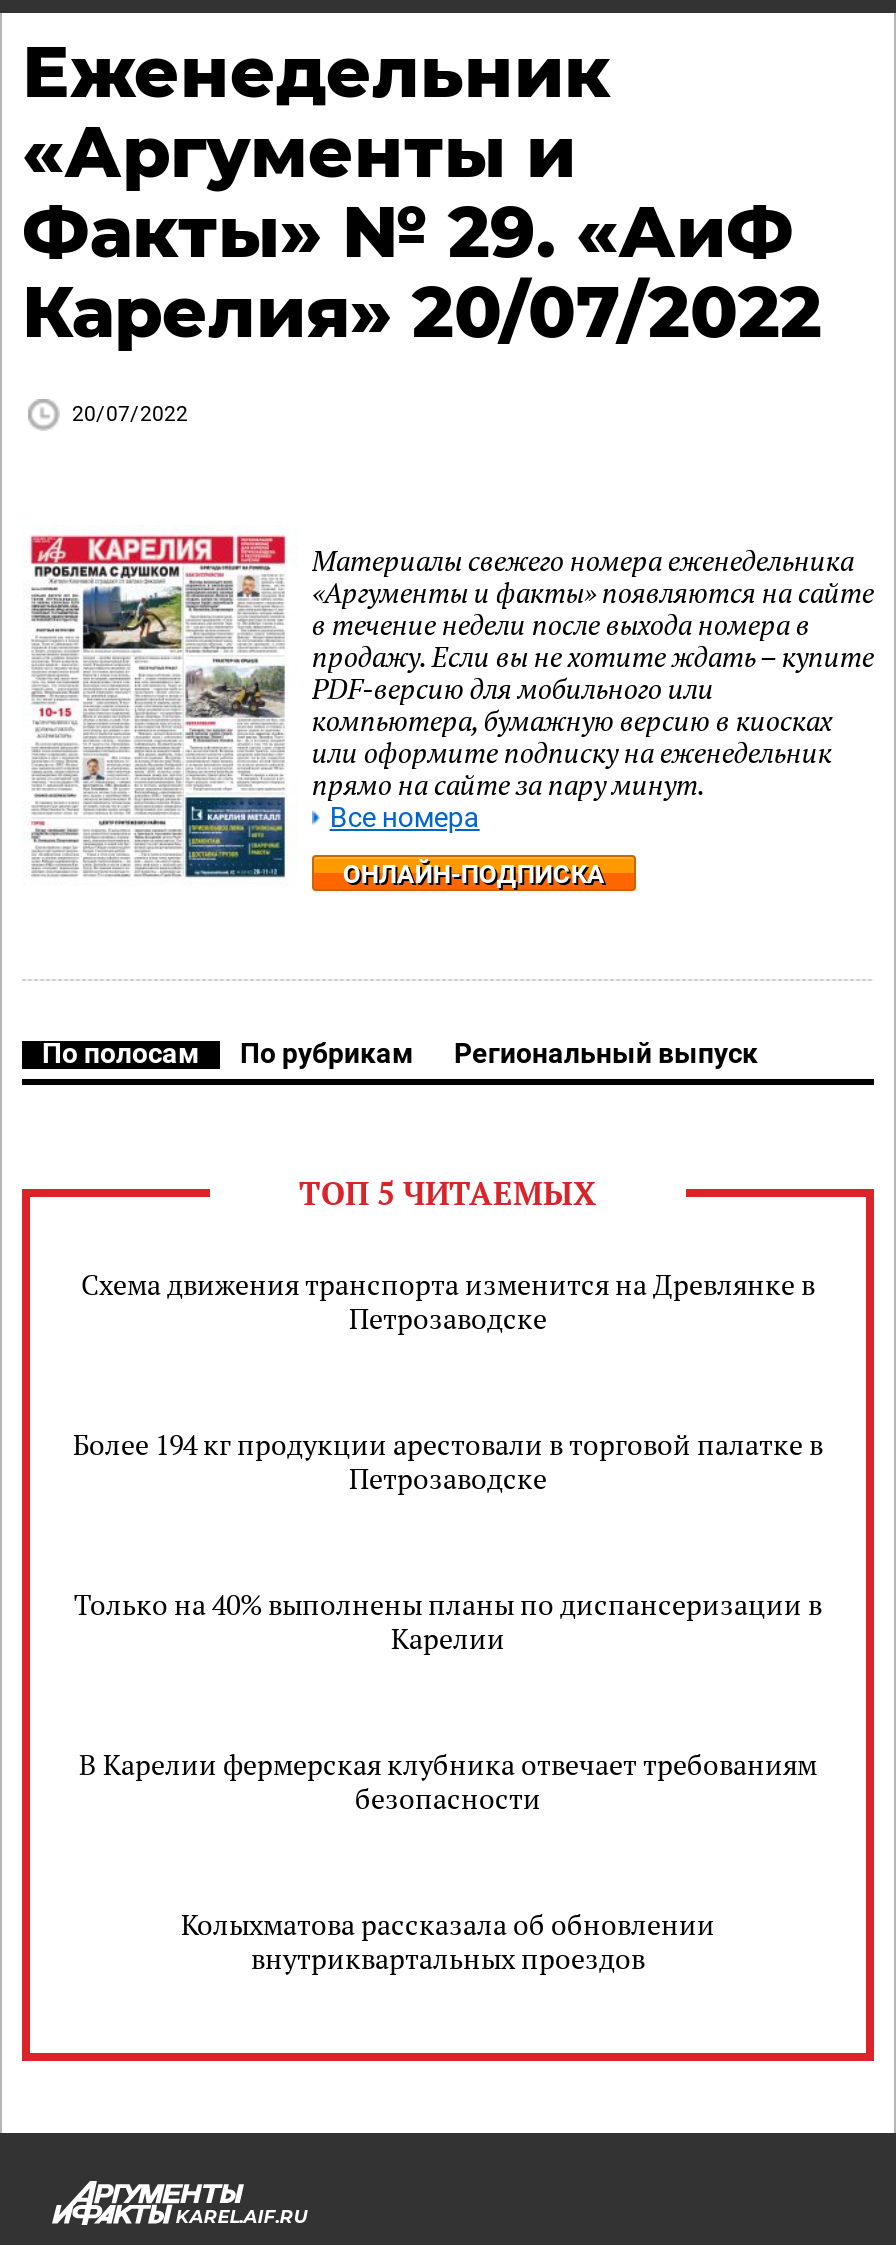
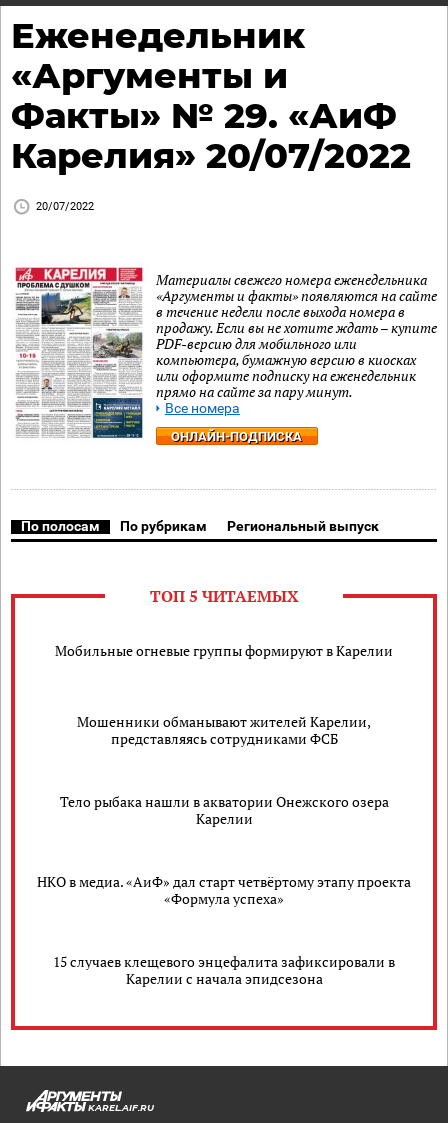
[81,1265,815,1337] Схема движения транспорта изменится на Древлянке в | Петрозаводске -> [55,640,393,659] Мобильные огневые группы формируют в Карелии
[73,1425,823,1497] Более 194 кг продукции арестовали в торговой палатке в | Петрозаводске -> [77,712,371,748] Мошенники обманывают жителей Карелии, | представляясь сотрудниками ФСБ
[74,1585,822,1623] Только на 40% выполнены планы по диспансеризации в -> [59,792,388,811] Тело рыбака нашли в акватории Онежского озера
[79,1745,817,1817] В Карелии фермерская клубника отвечает требованиям | безопасности -> [37,872,411,908] НКО в медиа. «АиФ» дал старт четвёртому этапу проекта | «Формула успеха»
[181,1905,715,1977] Колыхматова рассказала об обновлении | внутриквартальных проездов -> [53,952,395,988] 15 случаев клещевого энцефалита зафиксировали в | Карелии с начала эпидсезона

